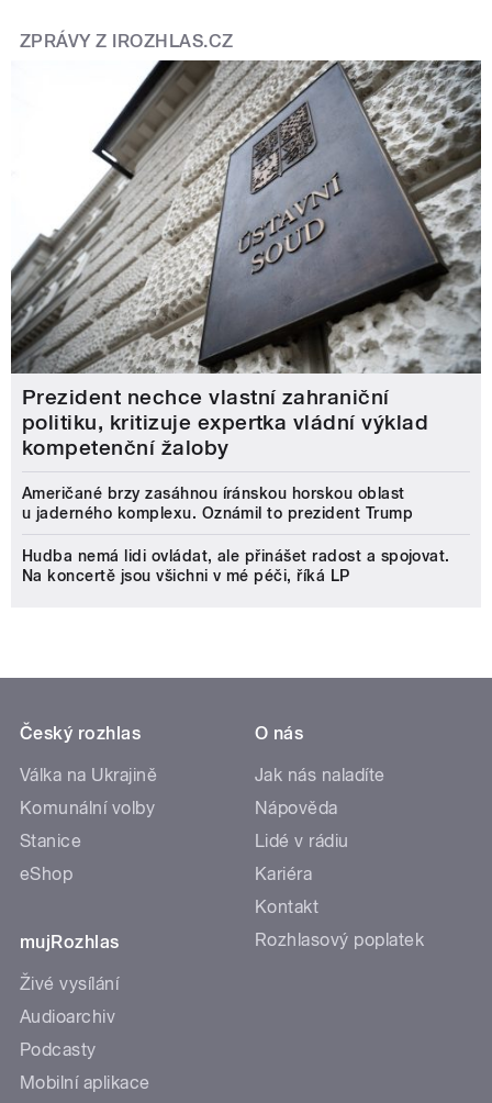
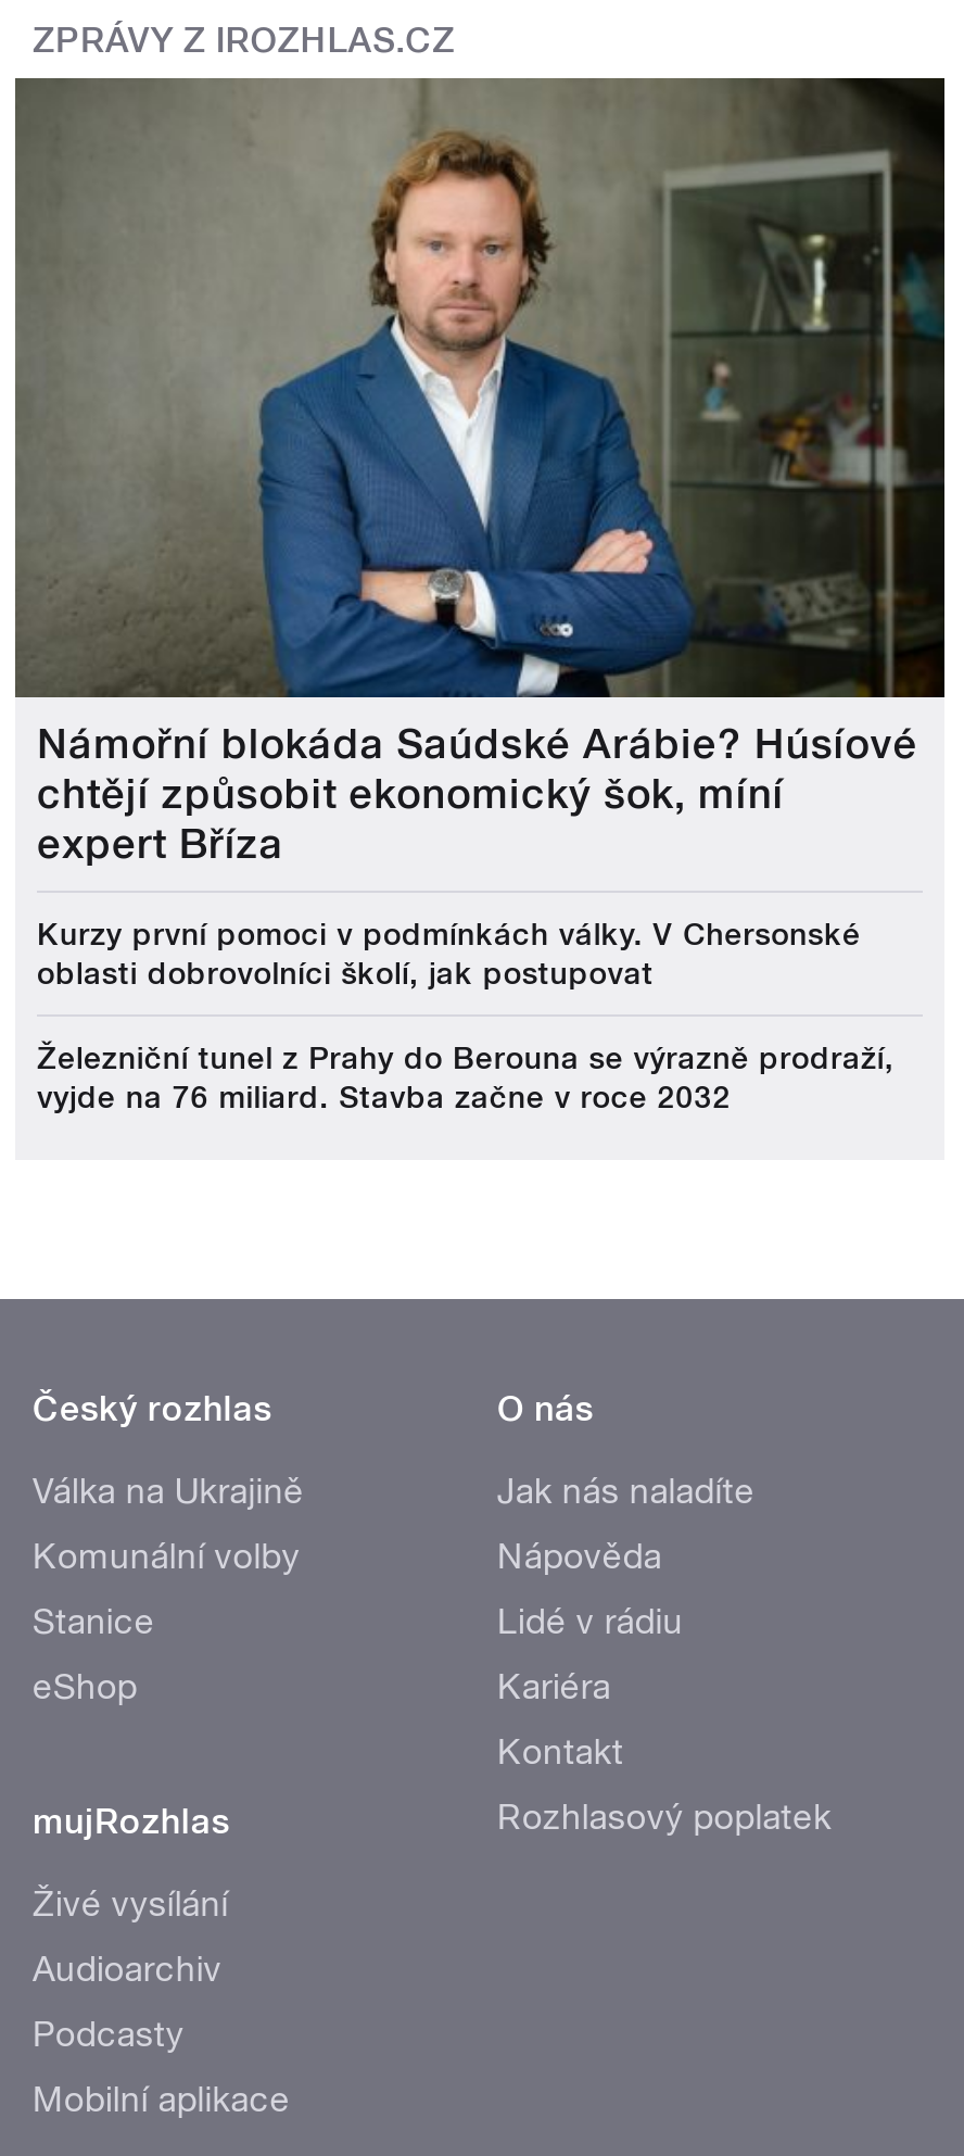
[11,59,482,460] [image] | Prezident nechce vlastní zahraniční | politiku, kritizuje expertka vládní výklad | kompetenční žaloby -> [13,76,947,869] [image] | Námořní blokáda Saúdské Arábie? Húsíové | chtějí způsobit ekonomický šok, míní | expert Bříza
[22,485,413,522] Američané brzy zasáhnou íránskou horskou oblast | u jaderného komplexu. Oznámil to prezident Trump -> [37,917,861,991] Kurzy první pomoci v podmínkách války. V Chersonské | oblasti dobrovolníci školí, jak postupovat
[22,547,450,585] Hudba nemá lidi ovládat, ale přinášet radost a spojovat. | Na koncertě jsou všichni v mé péči, říká LP -> [37,1041,894,1115] Železniční tunel z Prahy do Berouna se výrazně prodraží, | vyjde na 76 miliard. Stavba začne v roce 2032

